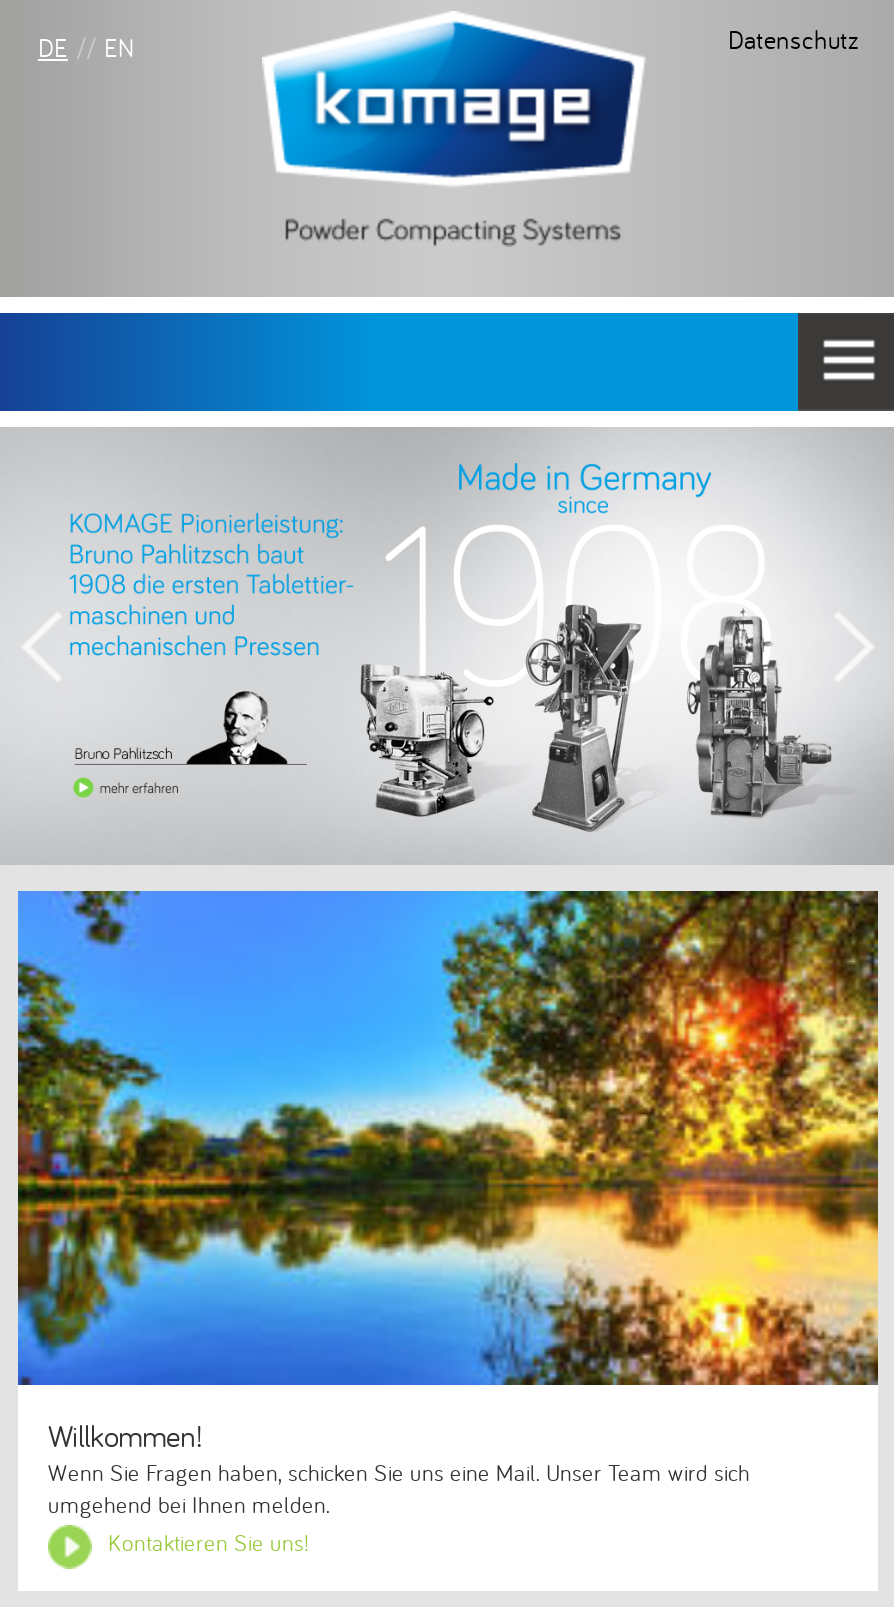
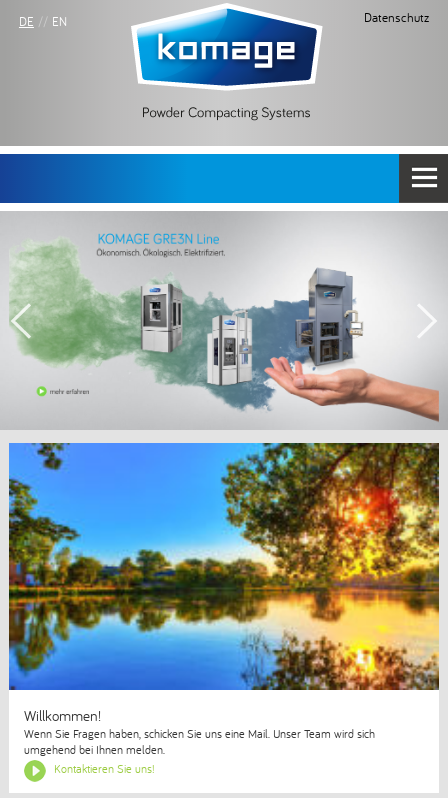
[20,463,876,847] [image] -> [9,230,439,422] [image]

